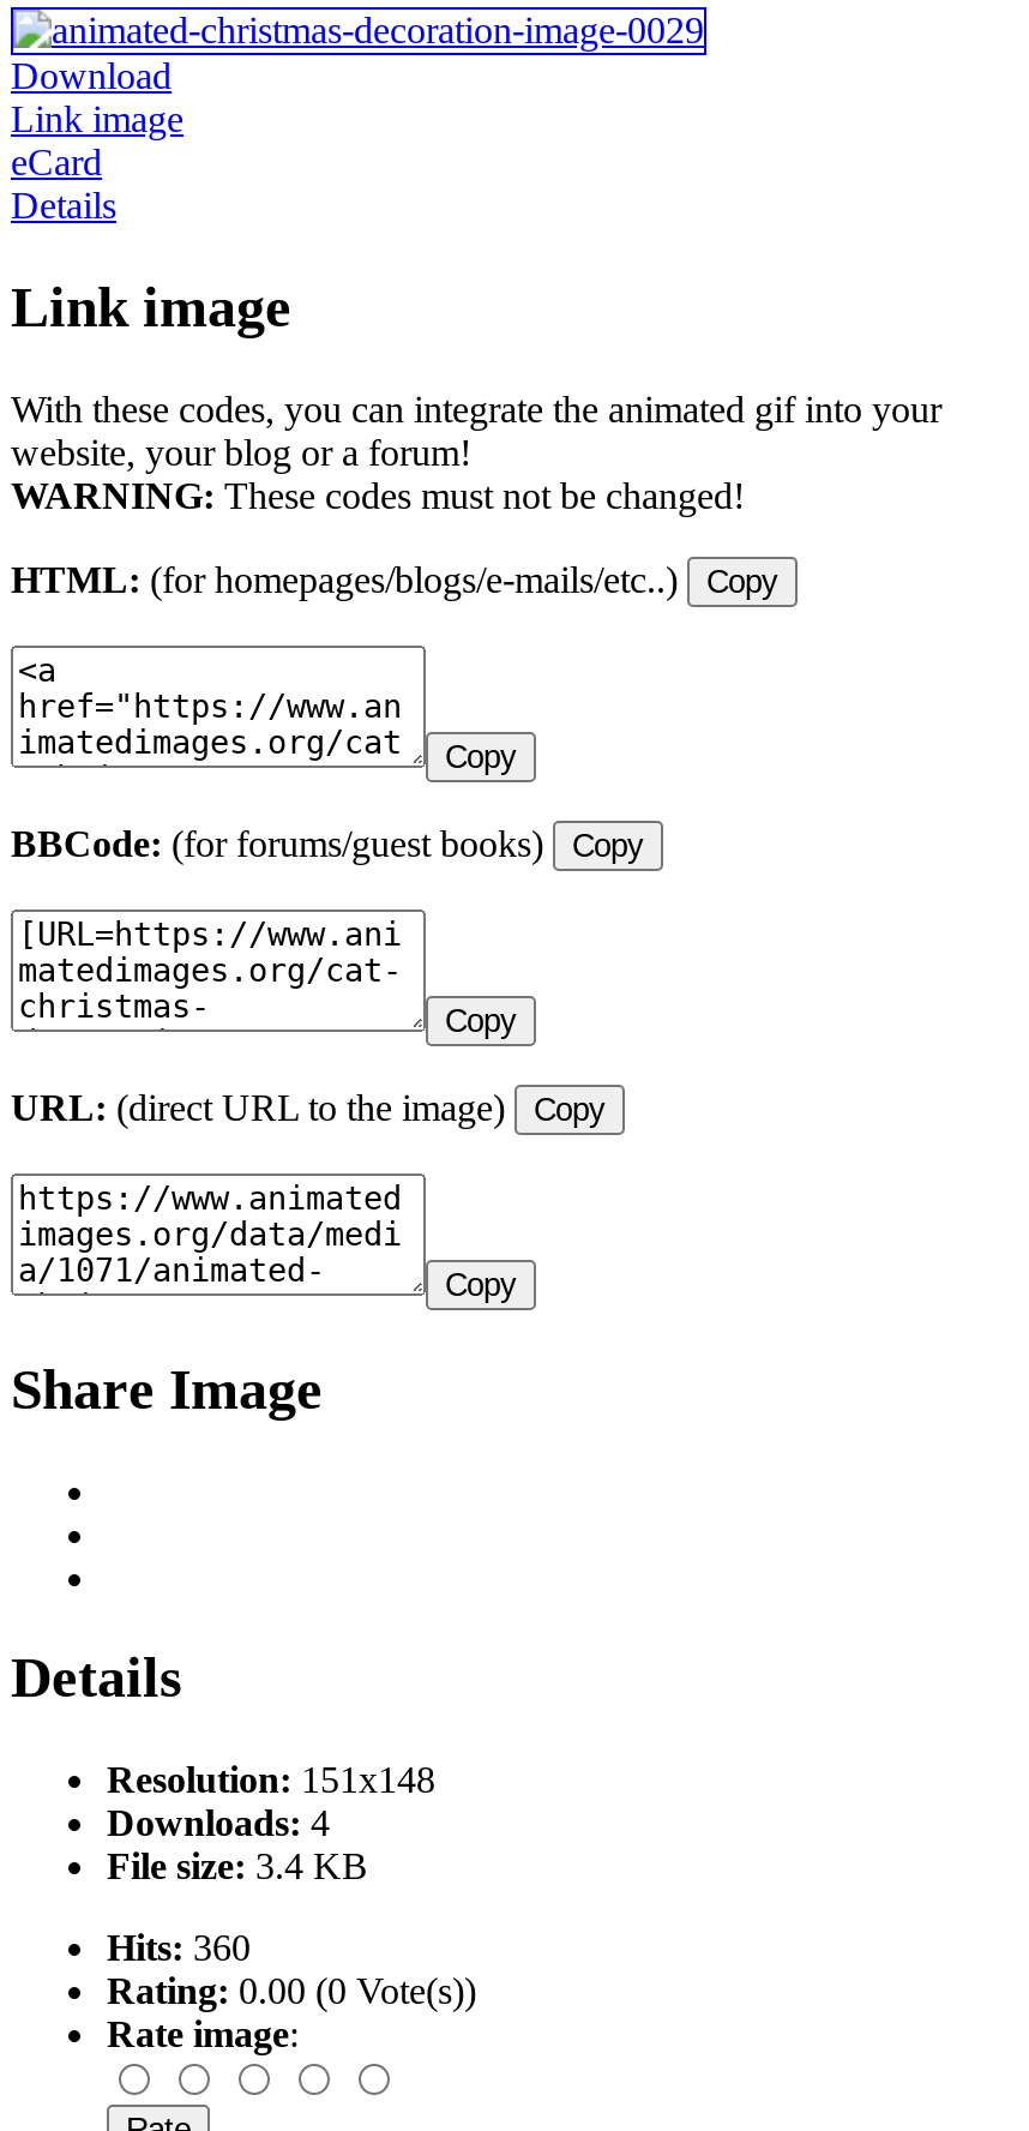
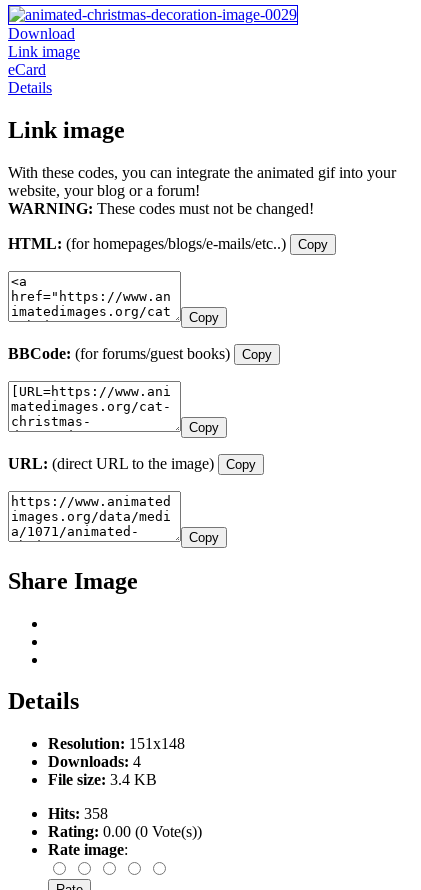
[107,1928,251,1969] Hits: 360 -> [48,805,108,822] Hits: 358

